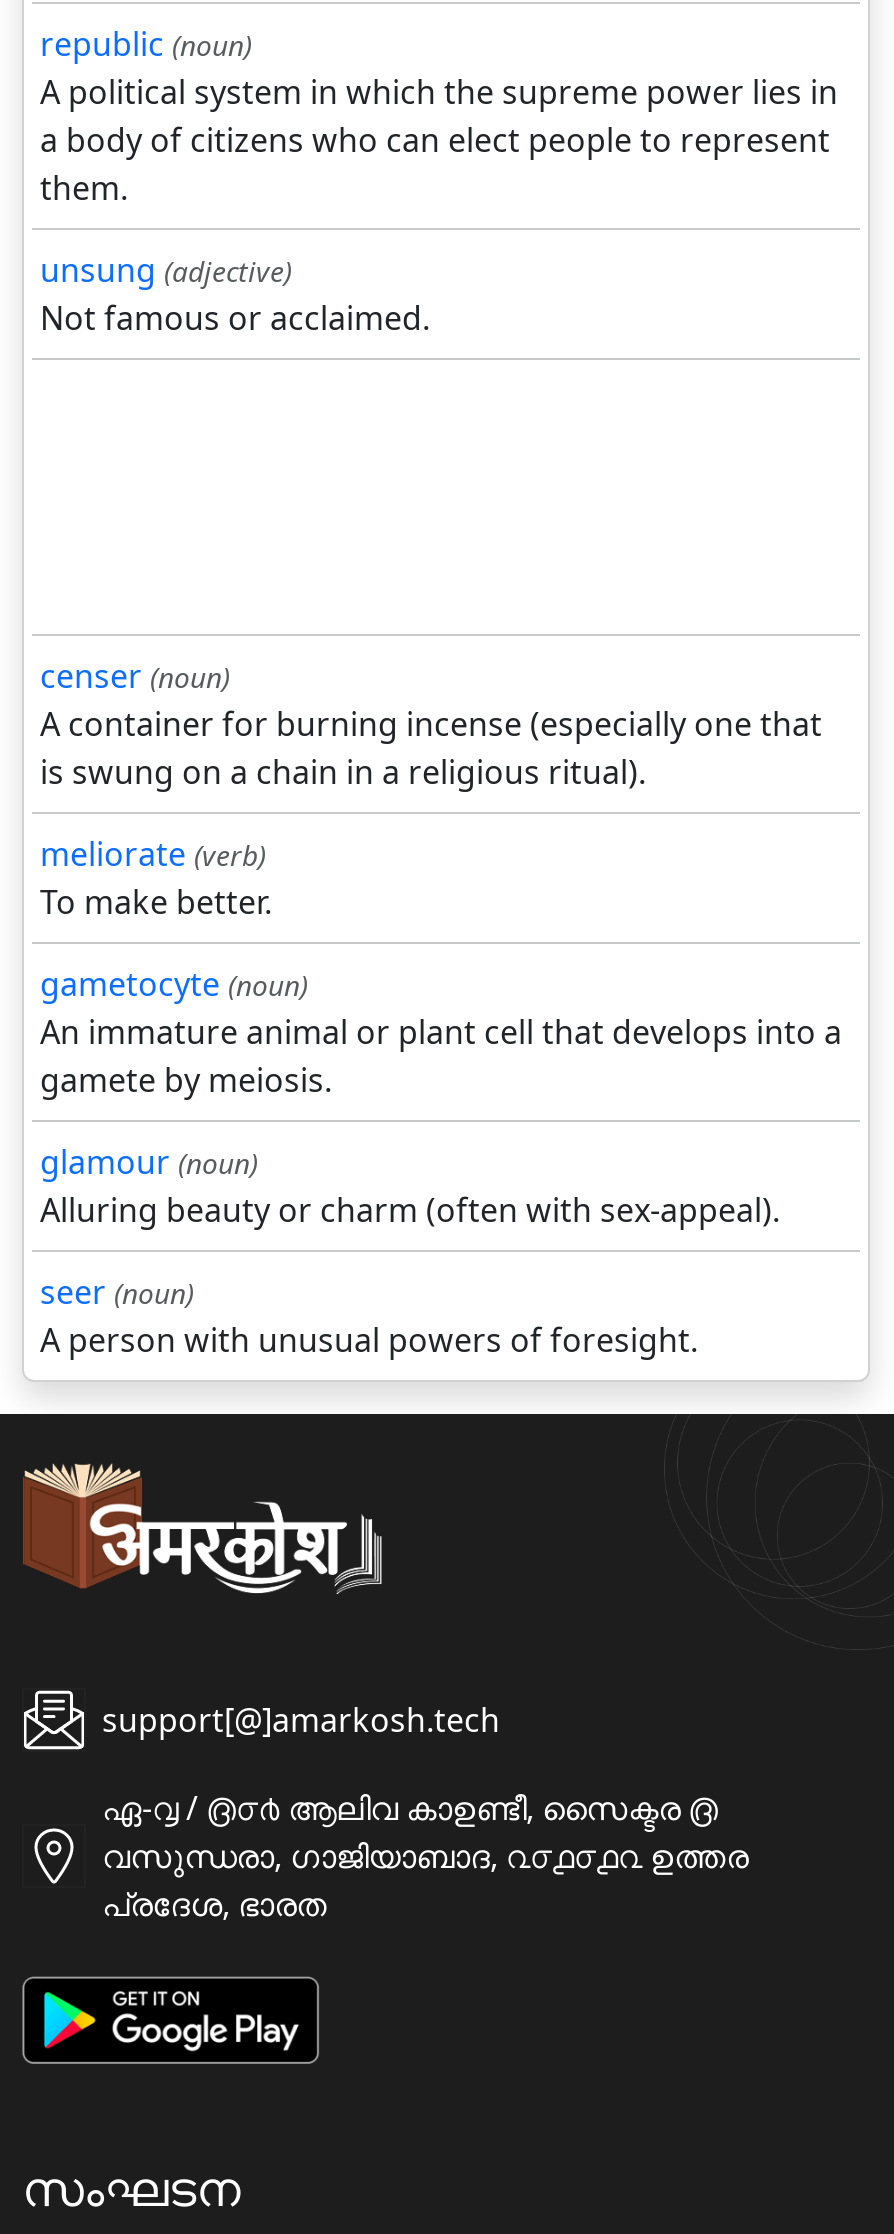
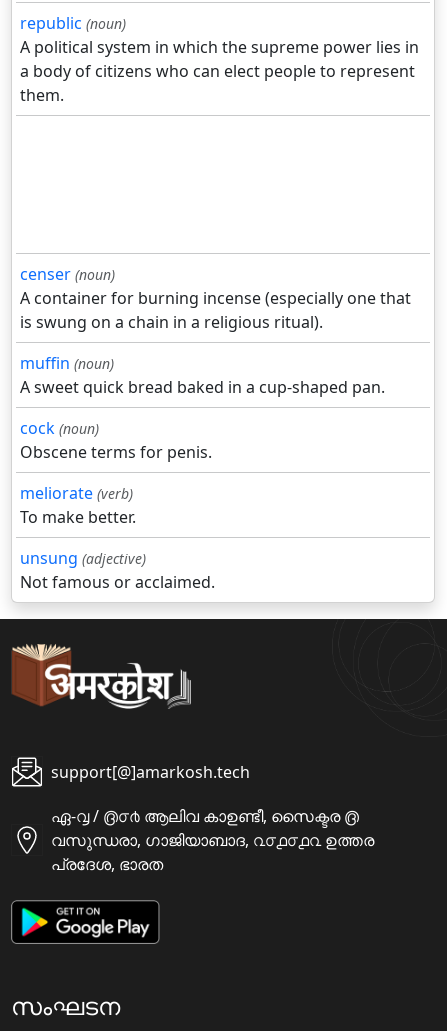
moved [40,248,430,340] -> [20,547,215,593]: unsung (adjective) | Not famous or acclaimed.
none -> [20,352,385,463] muffin (noun) | A sweet quick bread baked in a cup-shaped pan. | cock (noun) | Obscene terms for penis.
moved [40,832,272,924] -> [20,482,136,528]: meliorate (verb) | To make better.
[40,962,842,1362] gametocyte (noun) | An immature animal or plant cell that develops into a | gamete by meiosis. | glamour (noun) | Alluring beauty or charm (often with sex-appeal). | seer (noun) | A person with unusual powers of foresight. -> none

